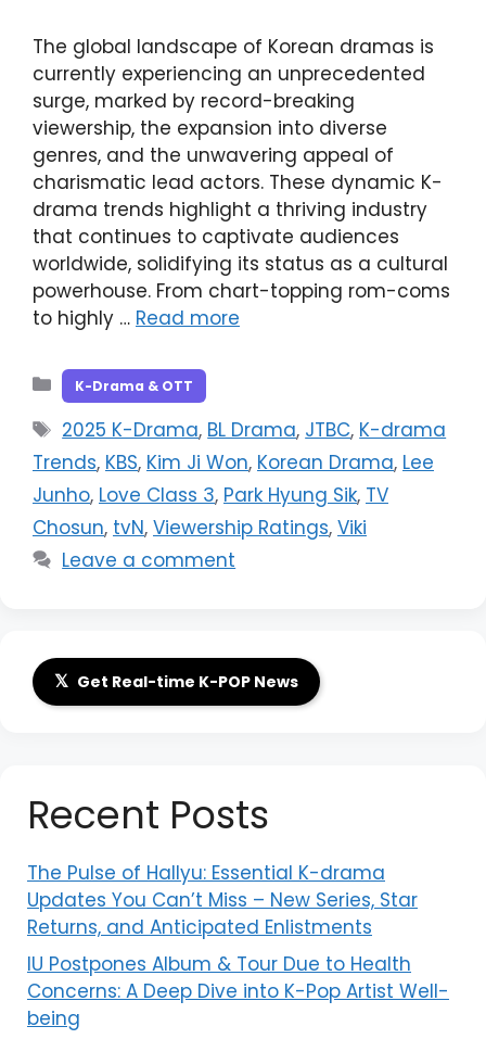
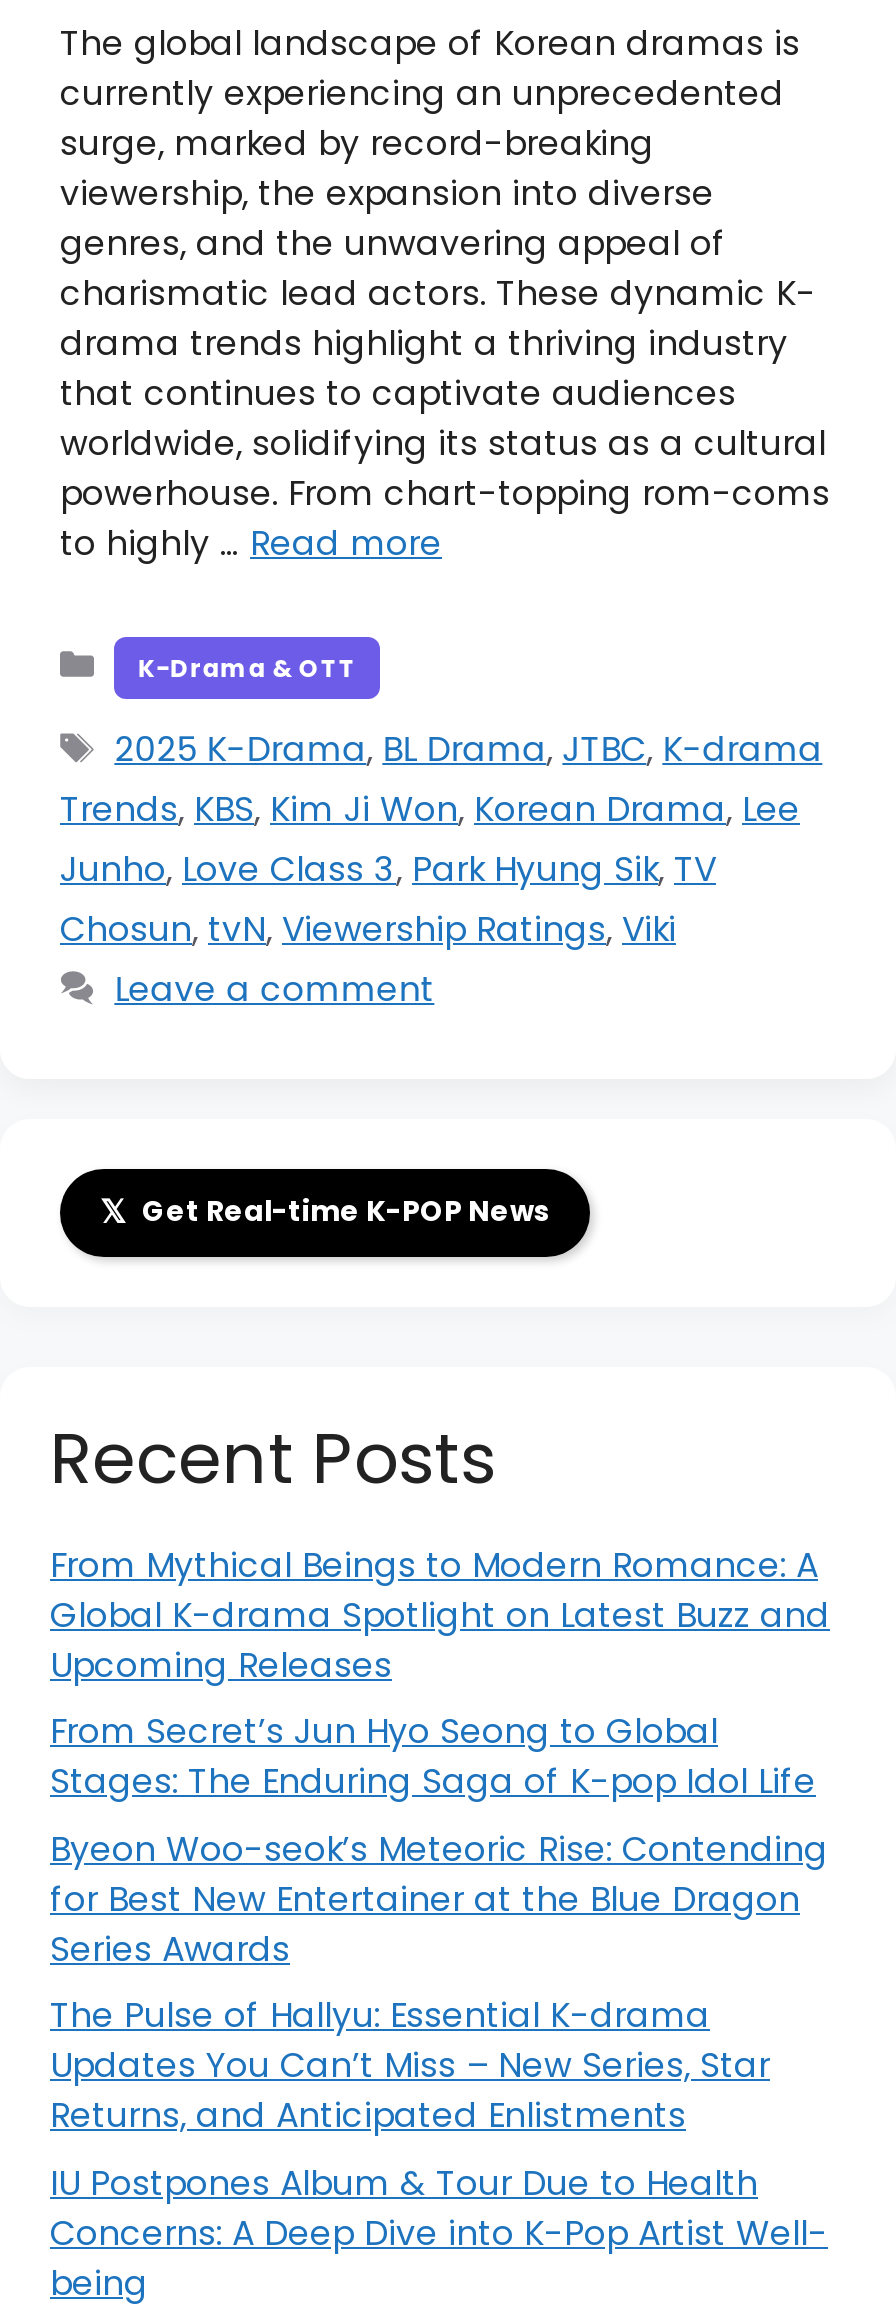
none -> [50,1541,830,1973] From Mythical Beings to Modern Romance: A | Global K-drama Spotlight on Latest Buzz and | Upcoming Releases | From Secret’s Jun Hyo Seong to Global | Stages: The Enduring Saga of K-pop Idol Life | Byeon Woo-seok’s Meteoric Rise: Contending | for Best New Entertainer at the Blue Dragon | Series Awards

